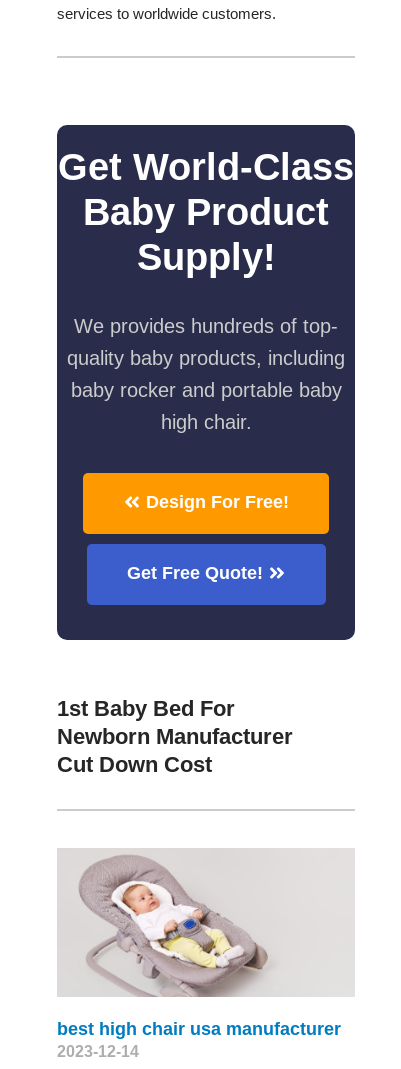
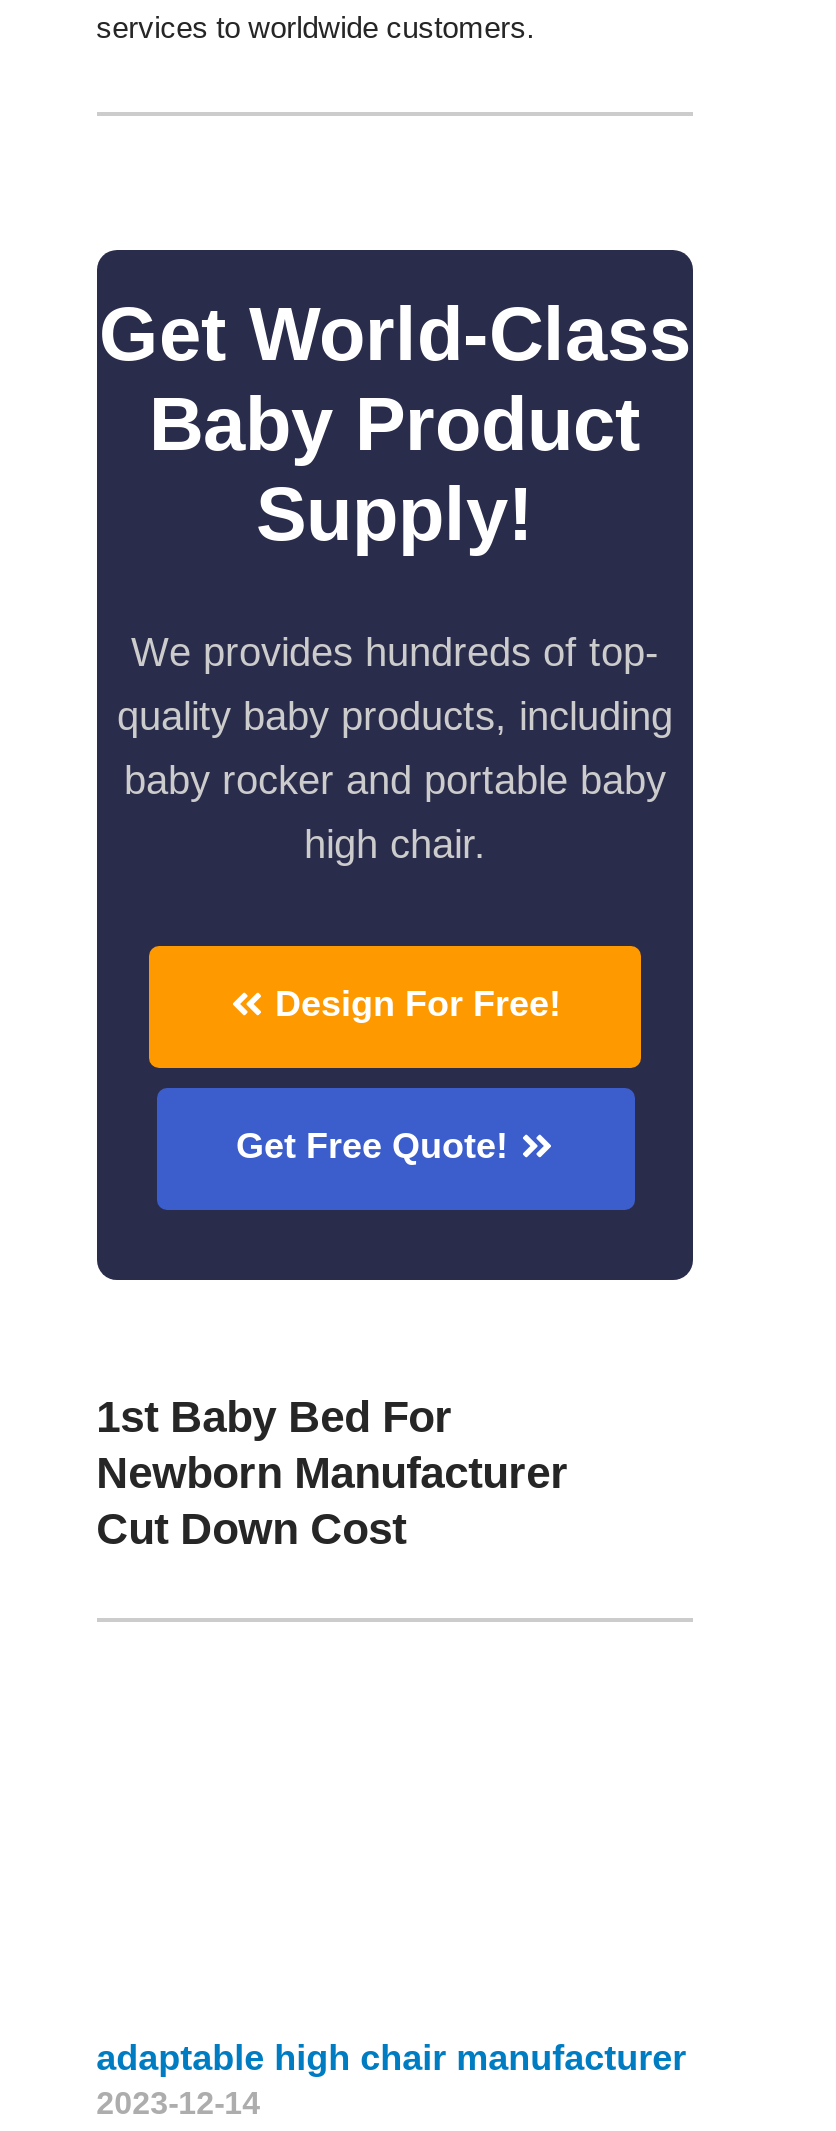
[58,849,354,998] [image] -> none
[57,1019,341,1039] best high chair usa manufacturer -> [96,2038,686,2078] adaptable high chair manufacturer

